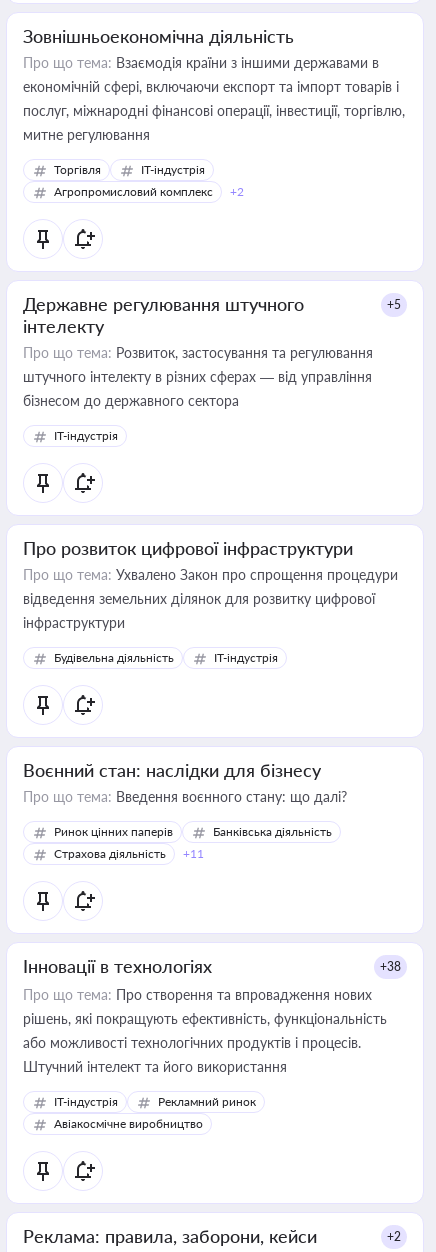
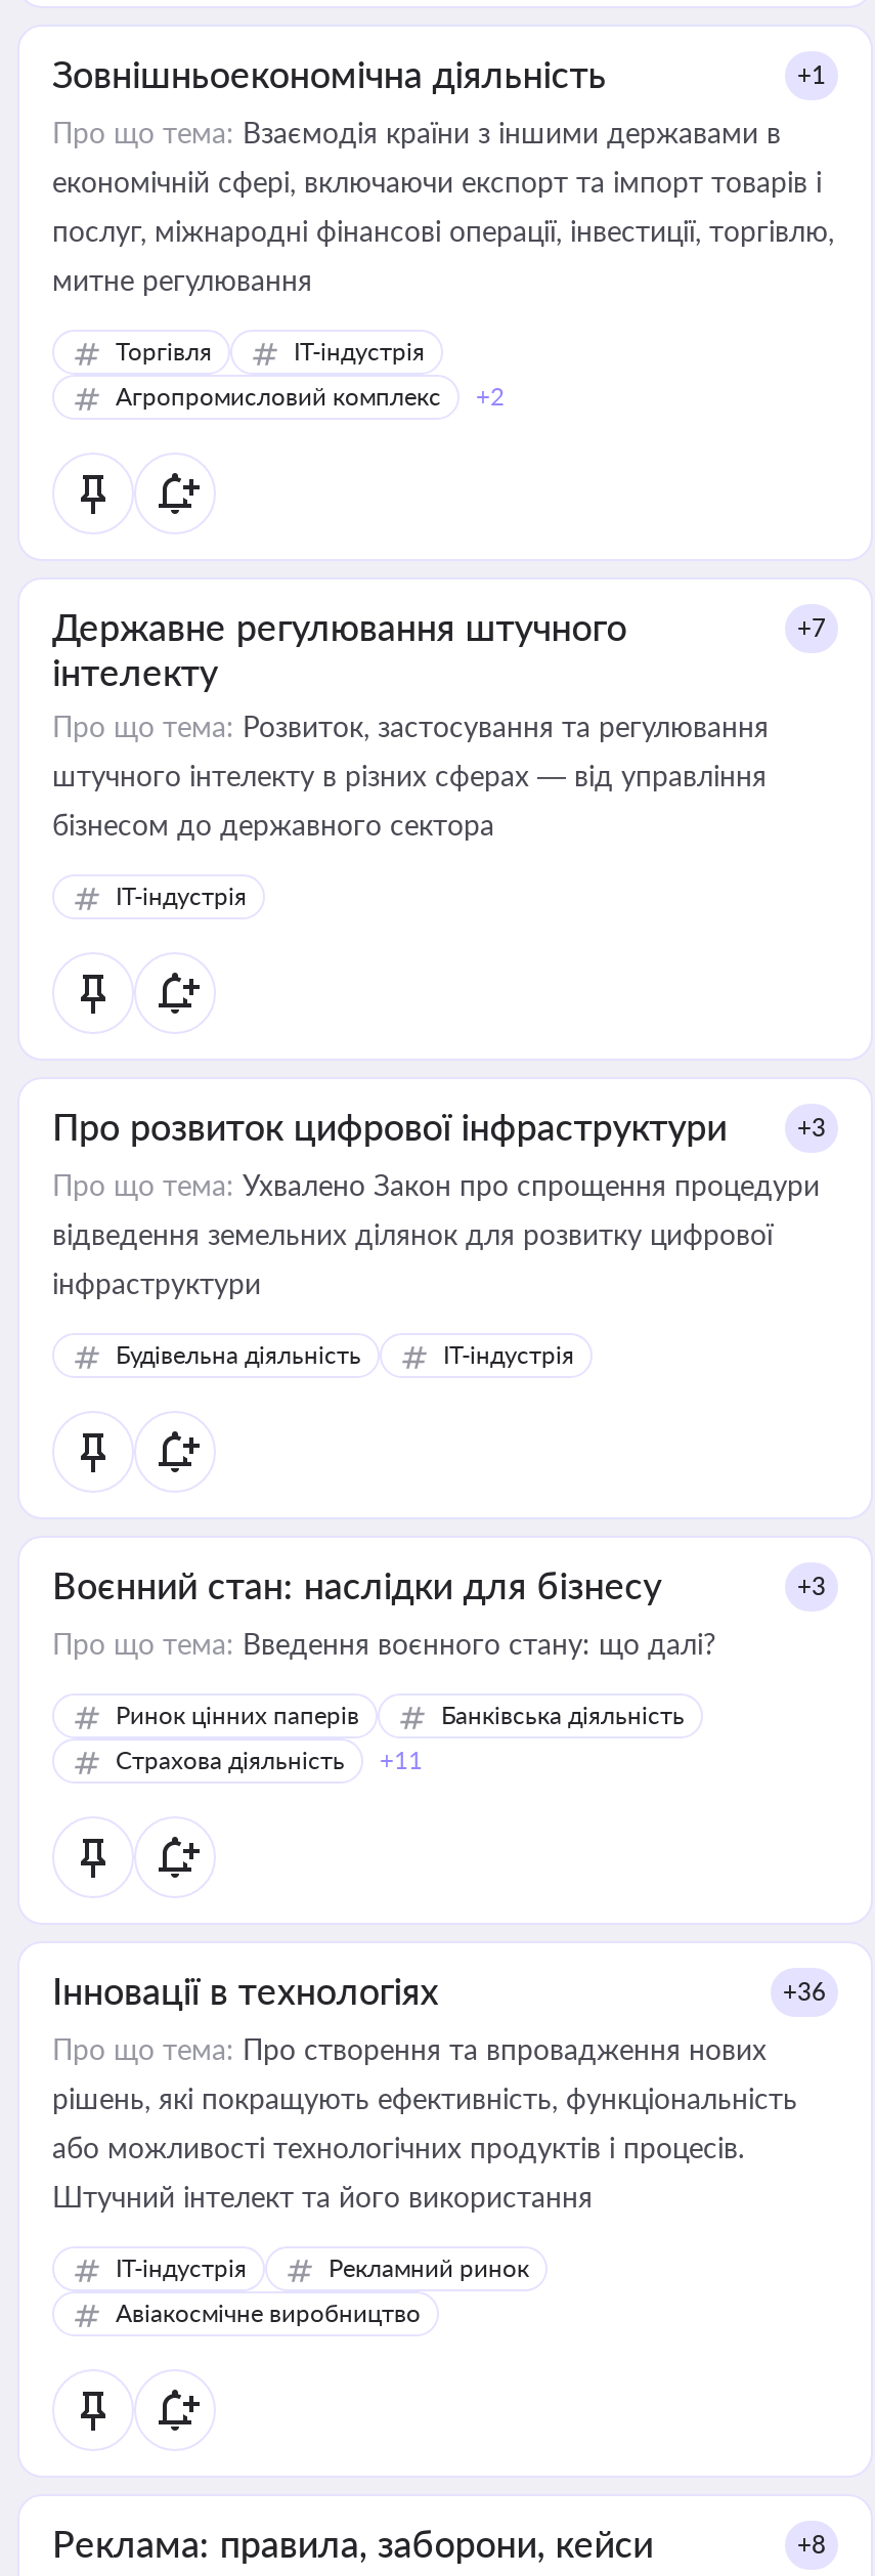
none -> [797,59,826,90] +1
[387,297,401,312] +5 -> [797,612,826,643] +7
none -> [797,1112,826,1143] +3
none -> [797,1571,826,1601] +3
[380,959,401,974] +38 -> [783,1976,826,2007] +36
[387,1229,401,1244] +2 -> [797,2529,826,2560] +8

